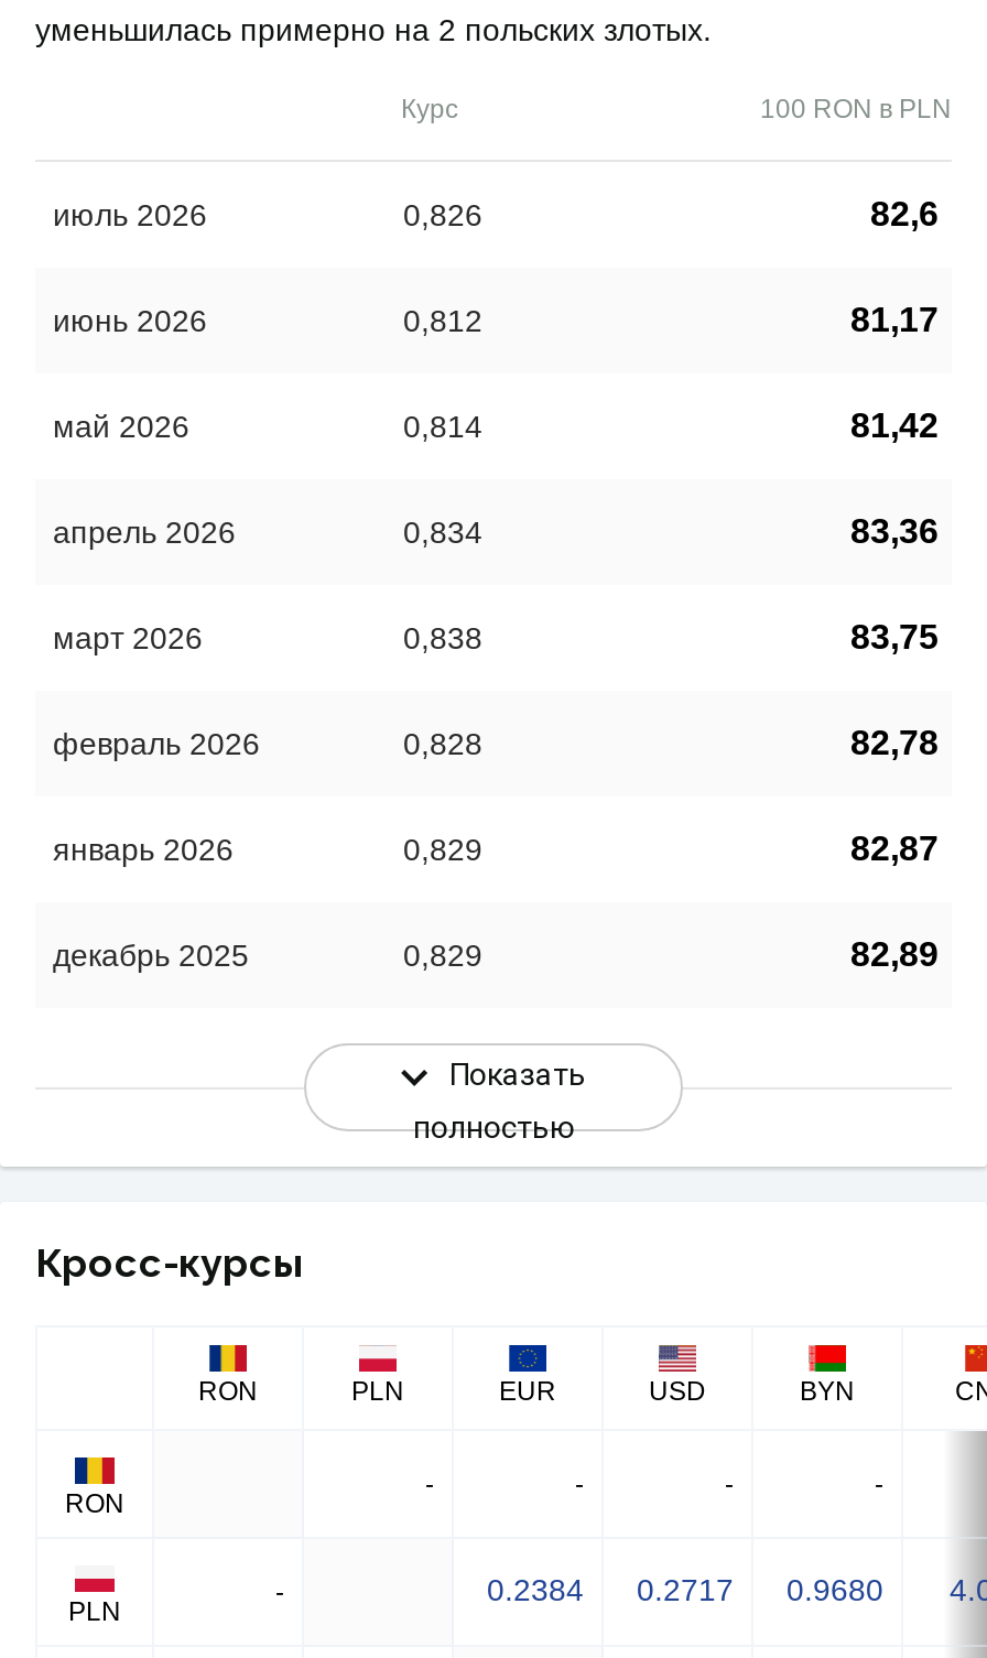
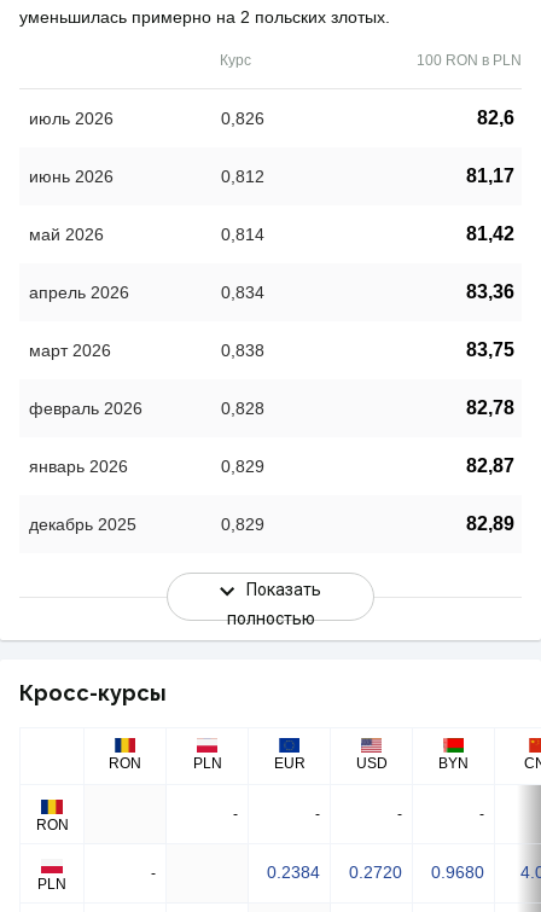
[637,1573,734,1608] 0.2717 -> [349,863,402,882] 0.2720

